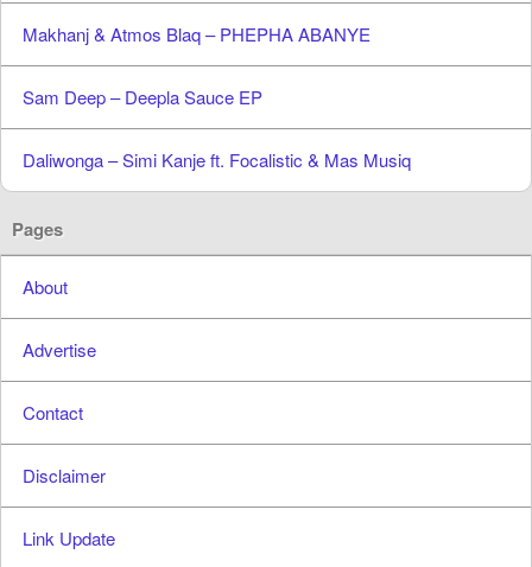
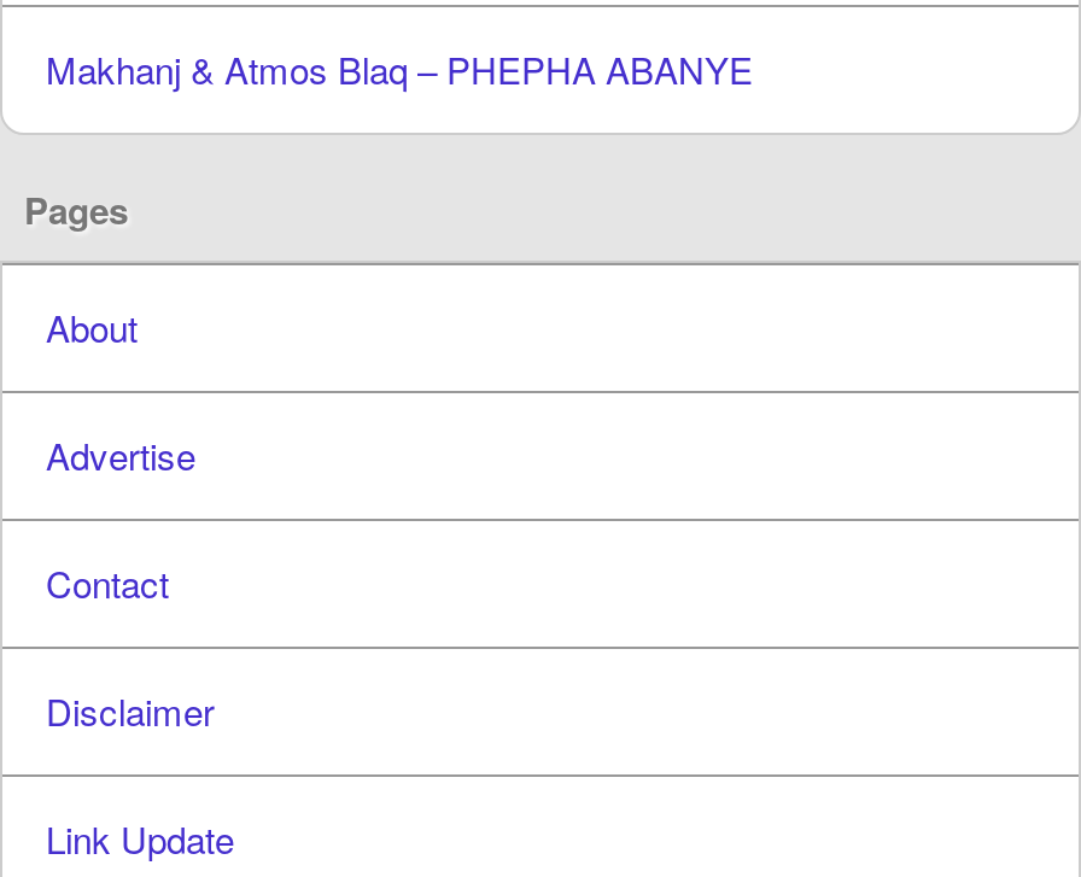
[23,84,411,172] Sam Deep – Deepla Sauce EP | Daliwonga – Simi Kanje ft. Focalistic & Mas Musiq -> none

